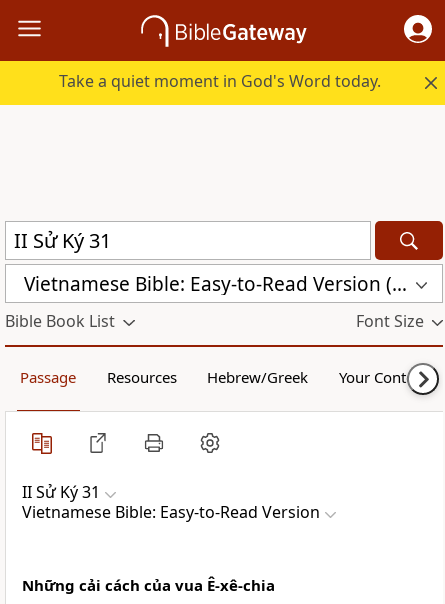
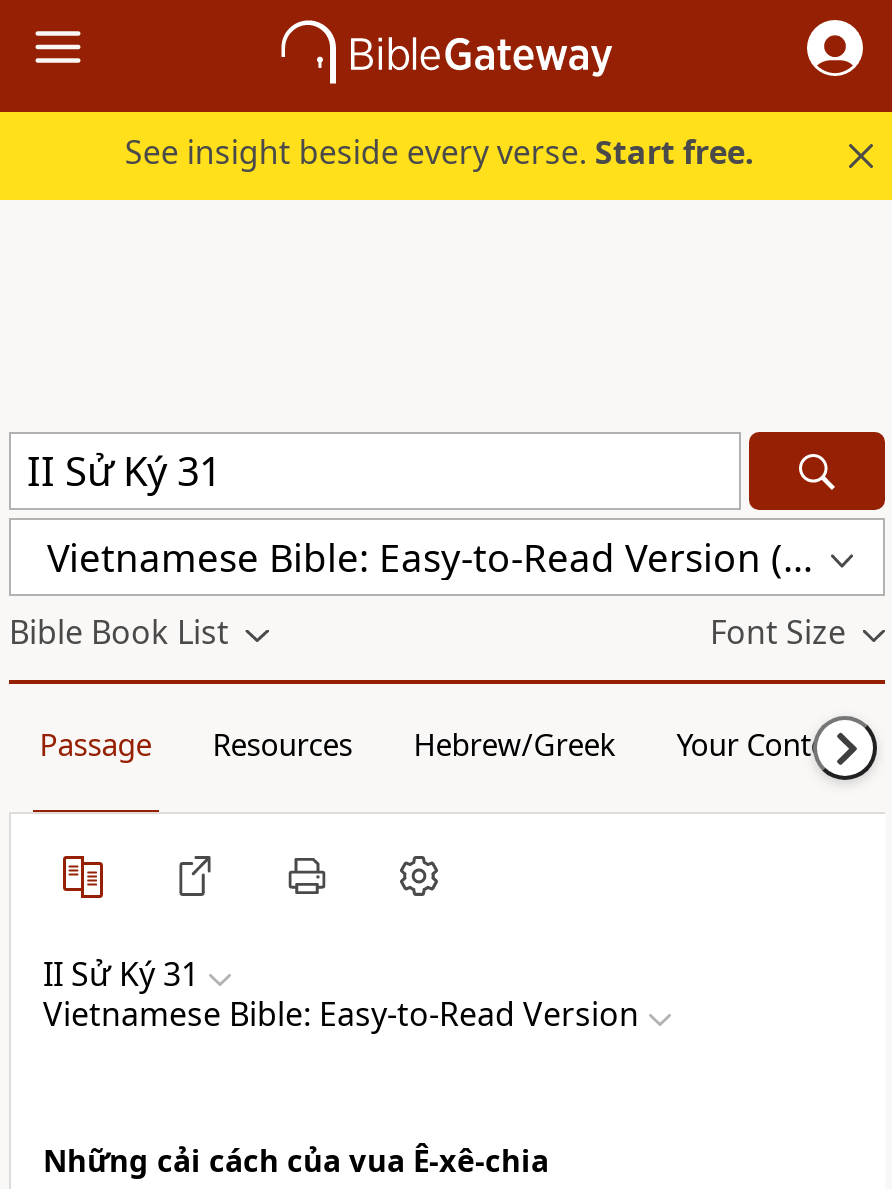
[59,70,381,92] Take a quiet moment in God's Word today. -> [125,130,755,174] See insight beside every verse. Start free.

